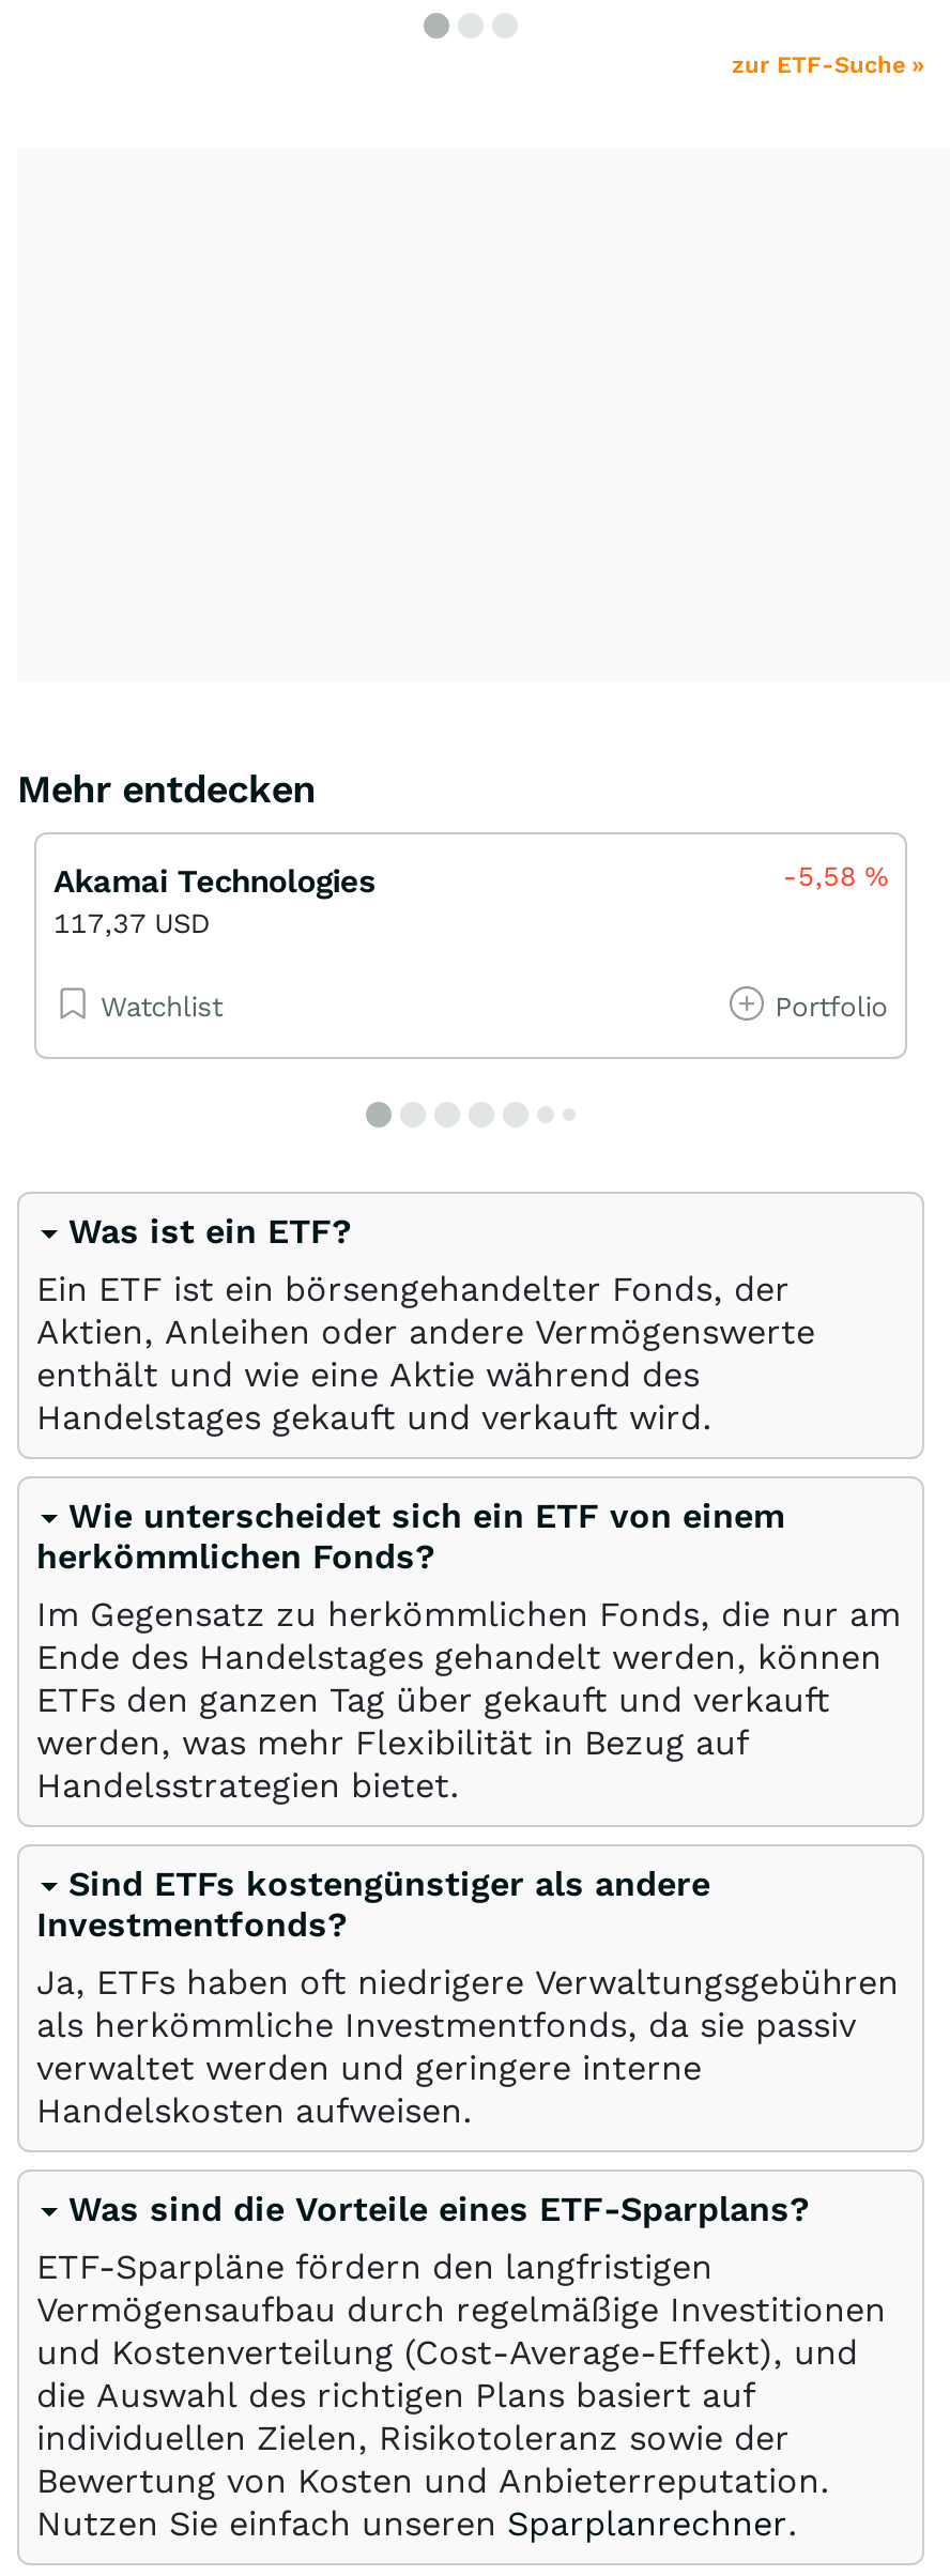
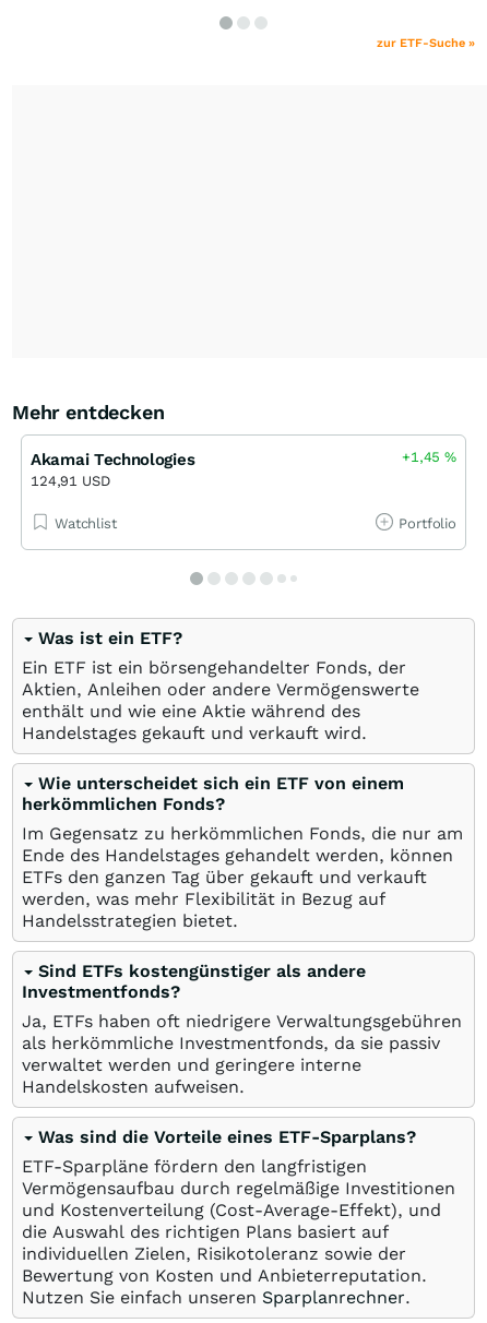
[783,860,888,892] -5,58% -> [402,449,456,465] +1,45%
[53,907,209,939] 117,37 USD -> [31,473,110,489] 124,91 USD

